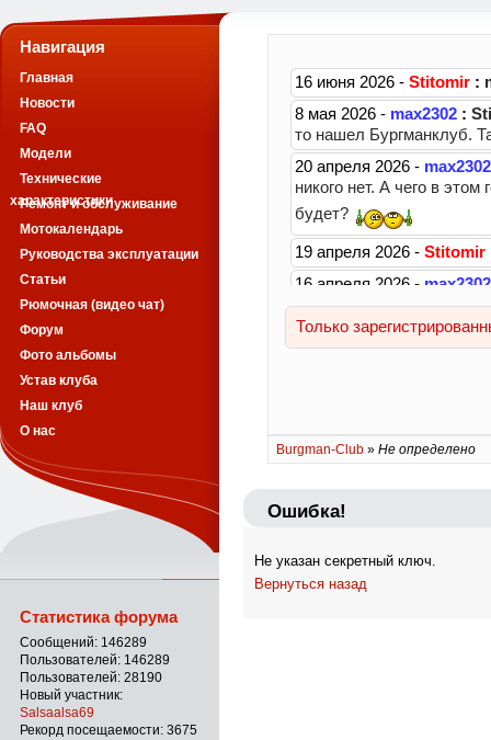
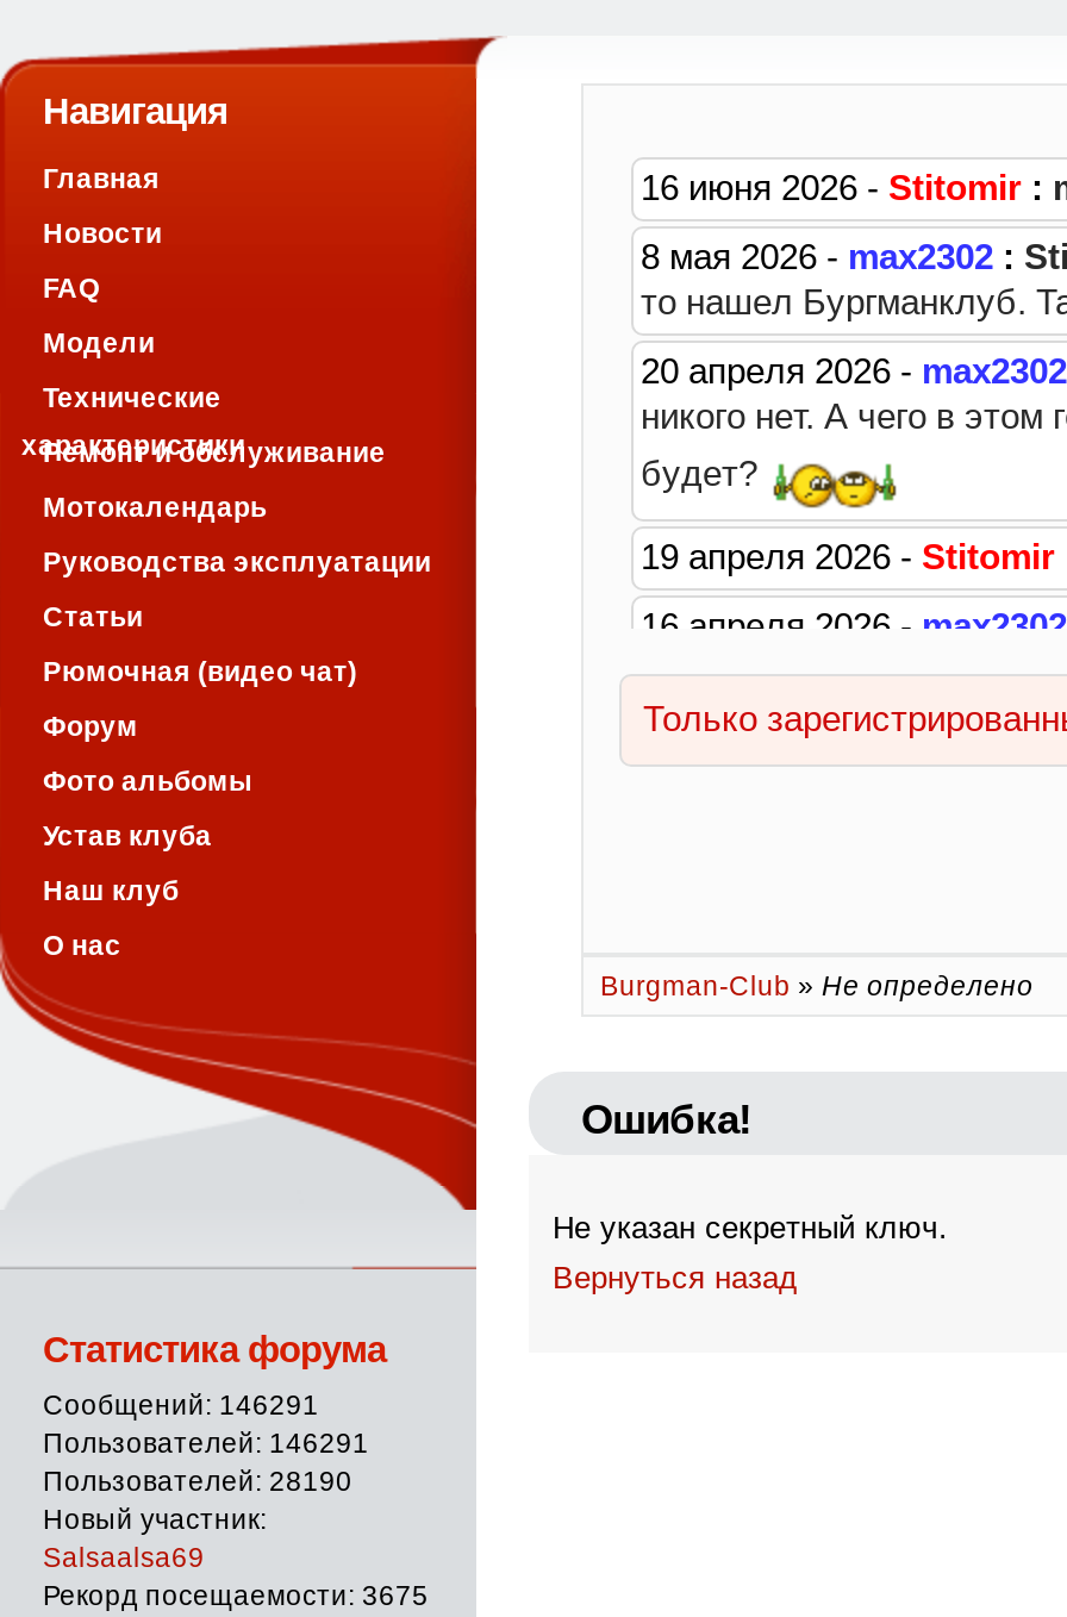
[20,636,147,649] Сообщений: 146289 -> [43,1391,319,1420] Сообщений: 146291
[20,654,170,667] Пользователей: 146289 -> [43,1430,369,1458] Пользователей: 146291

